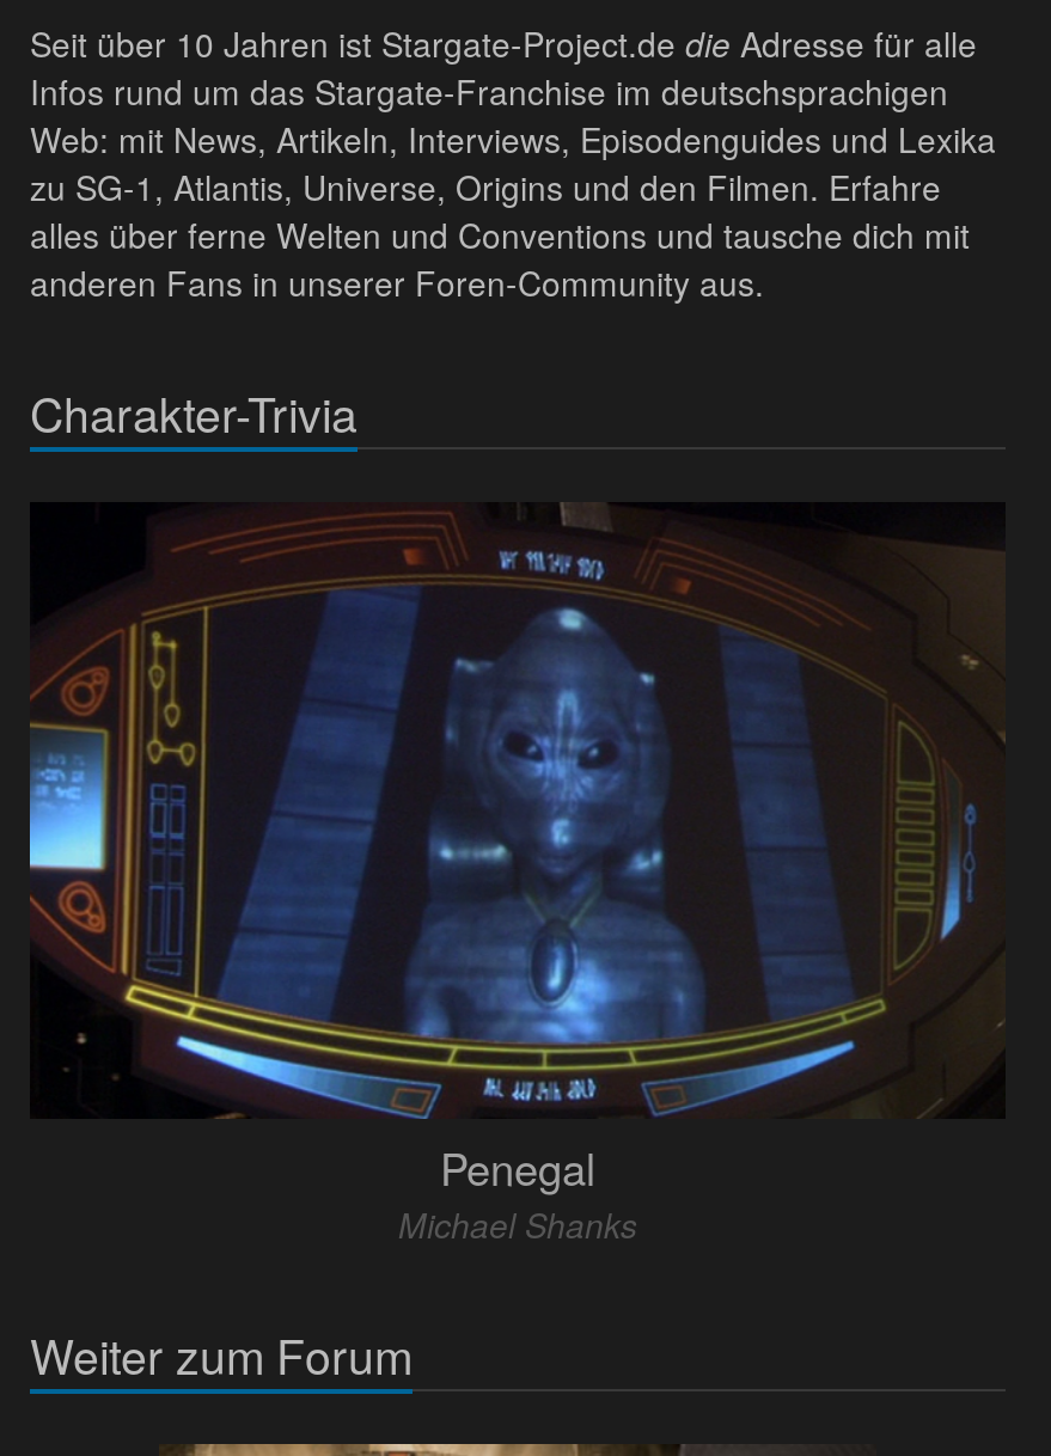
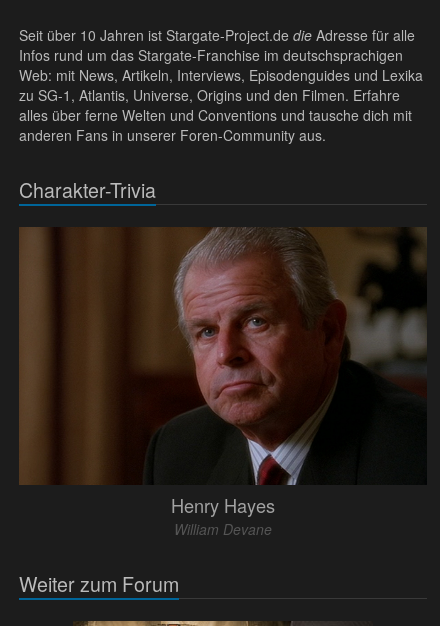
[28,502,1006,1247] [image] | Penegal | Michael Shanks -> [18,226,427,538] [image] | Henry Hayes | William Devane

